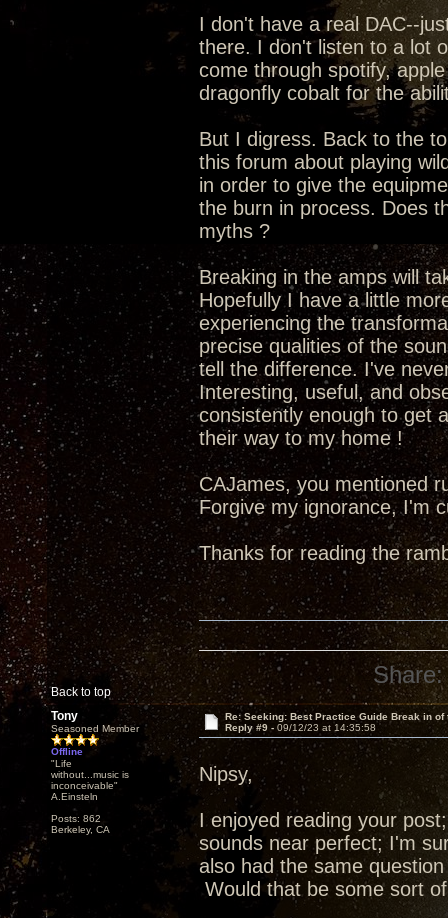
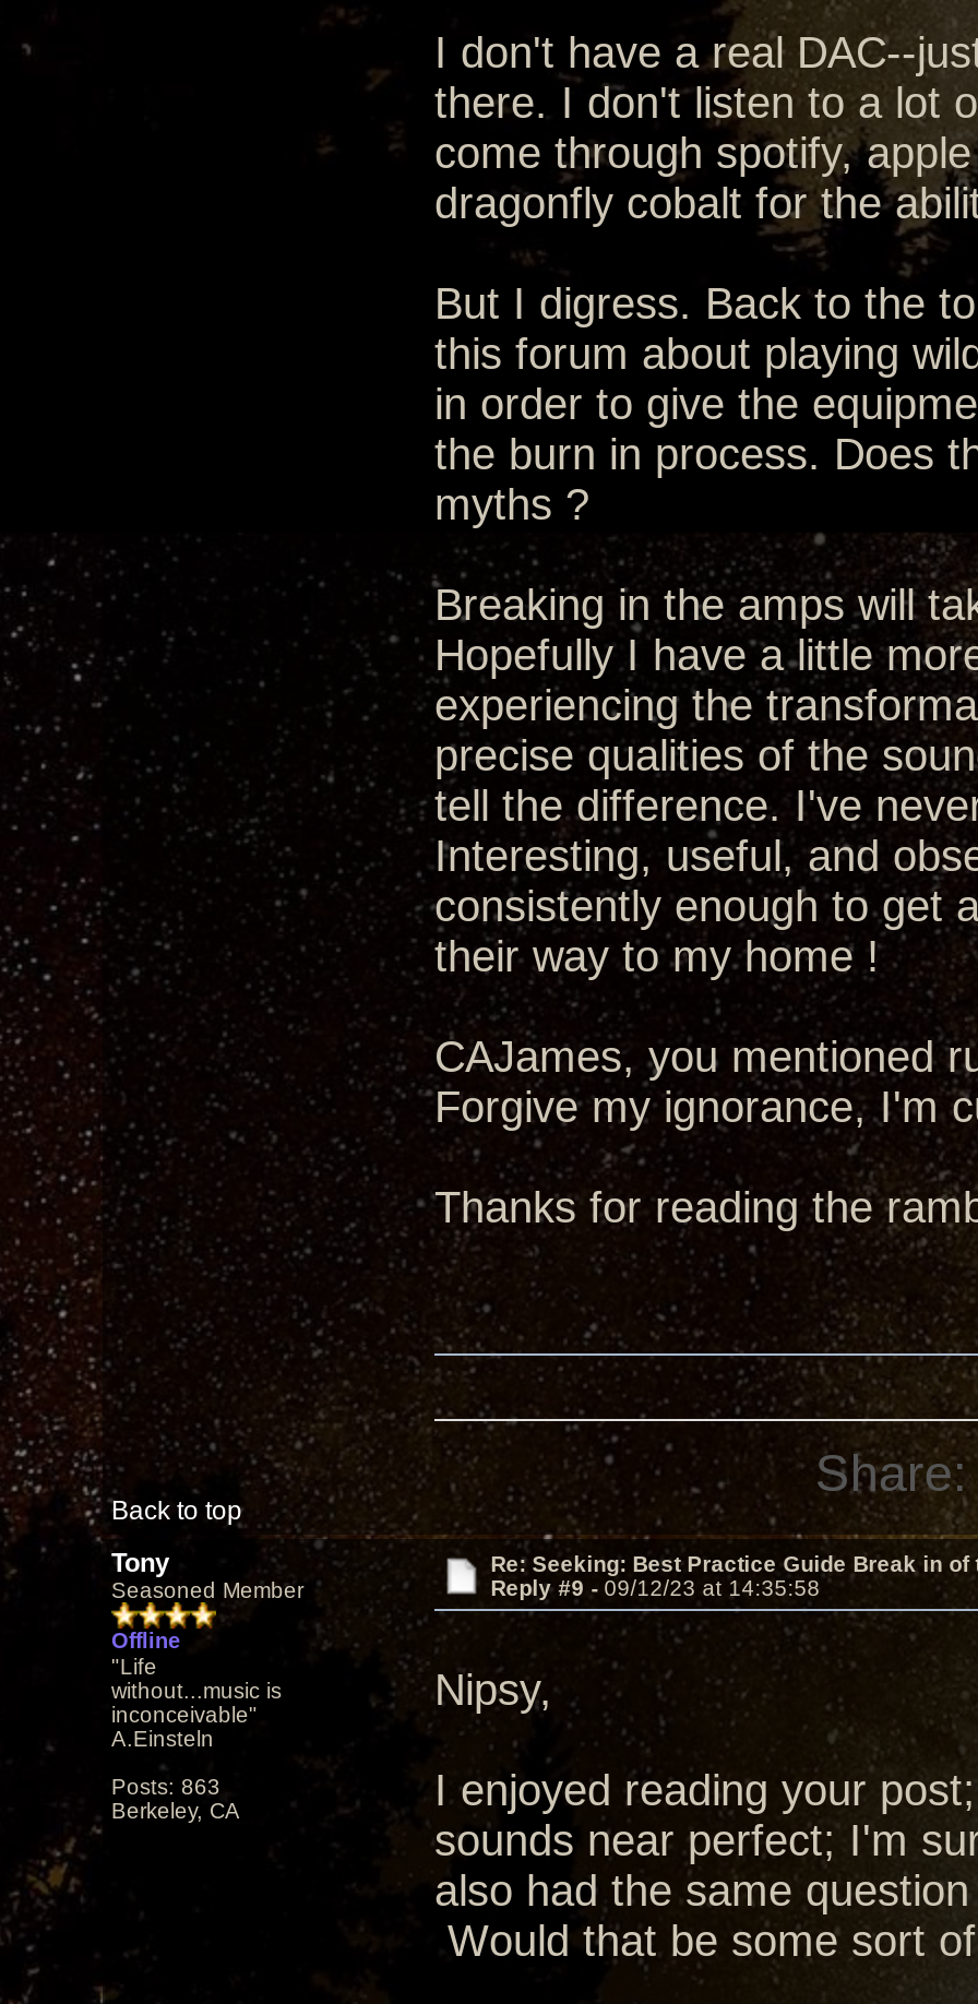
[51,813,101,824] Posts: 862 -> [111,1775,220,1799] Posts: 863

